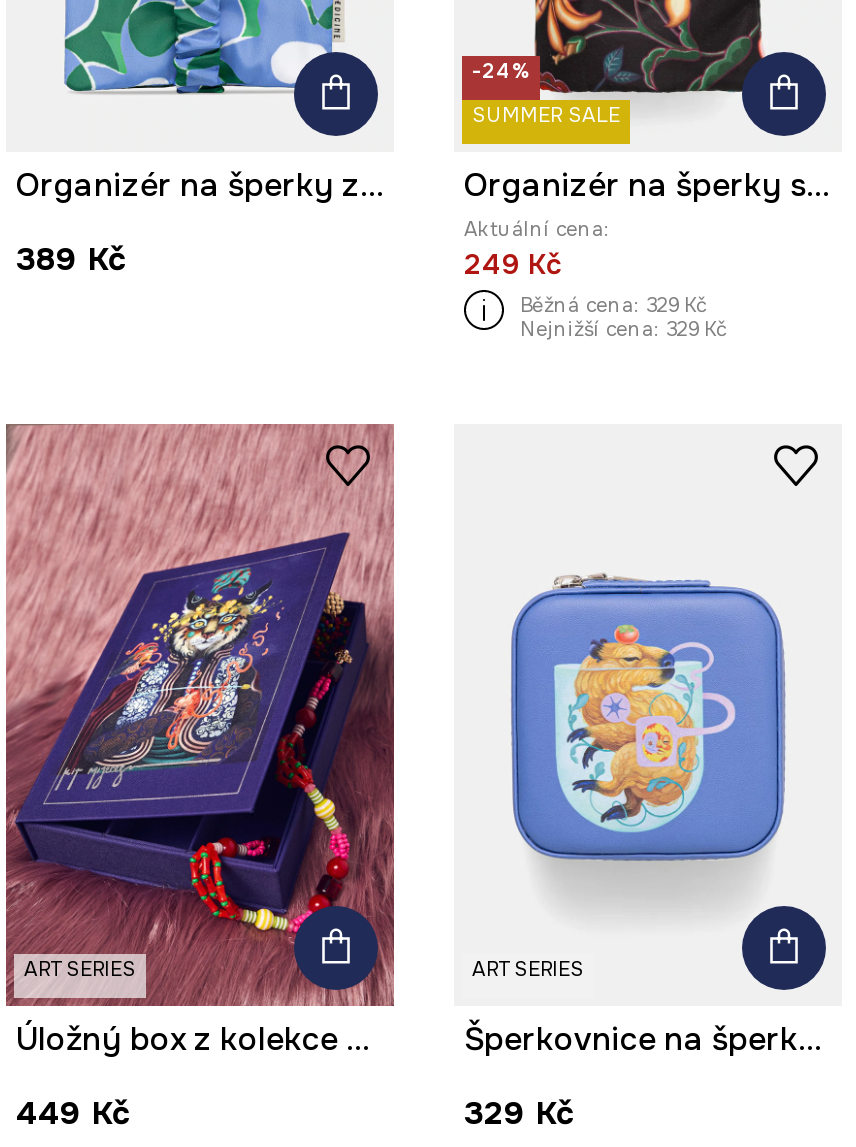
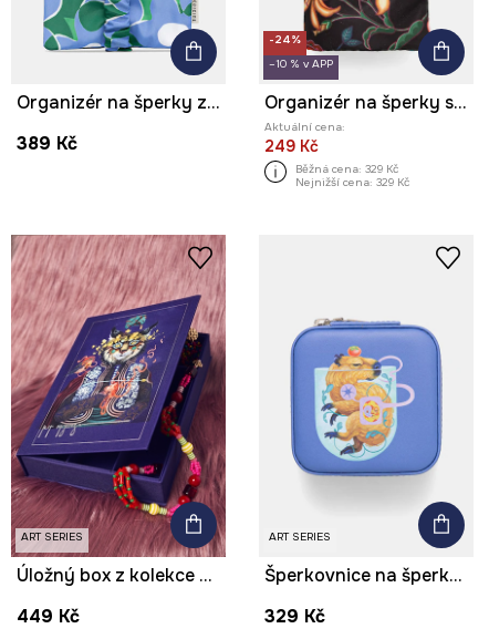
[472,102,620,128] SUMMER SALE -> [269,56,333,71] –10 % v APP

